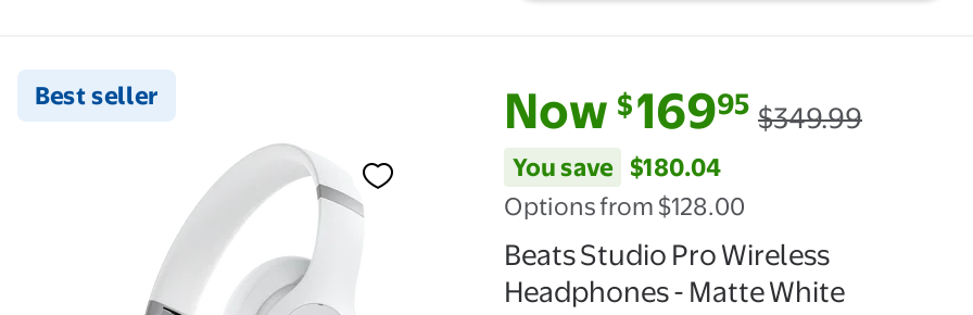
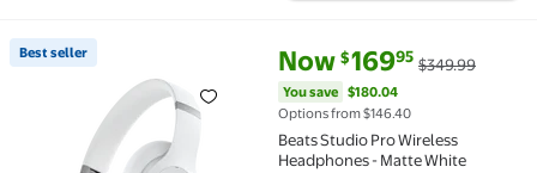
[504,191,745,222] Options from $128.00 -> [278,105,411,122] Options from $146.40

